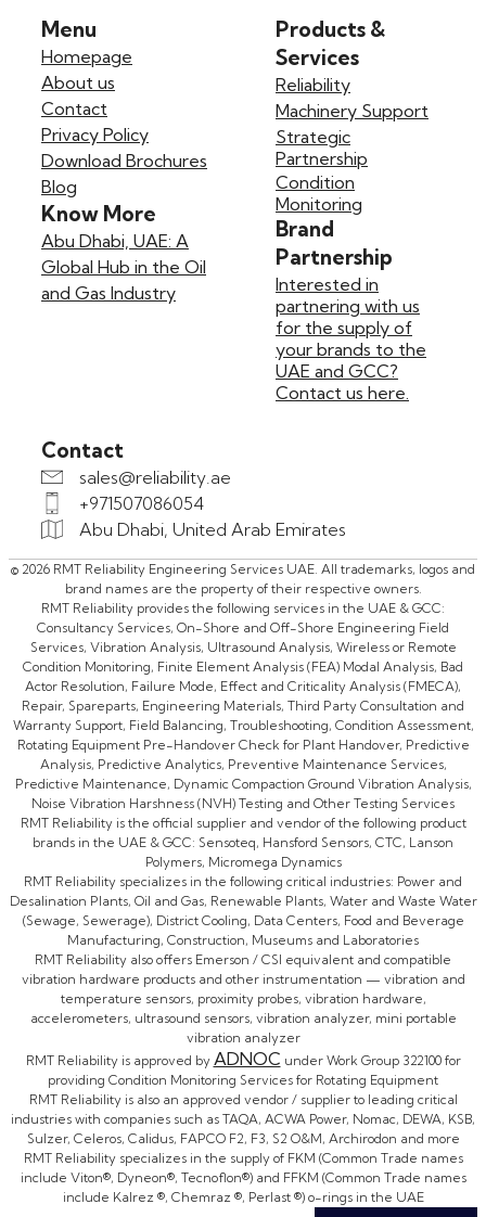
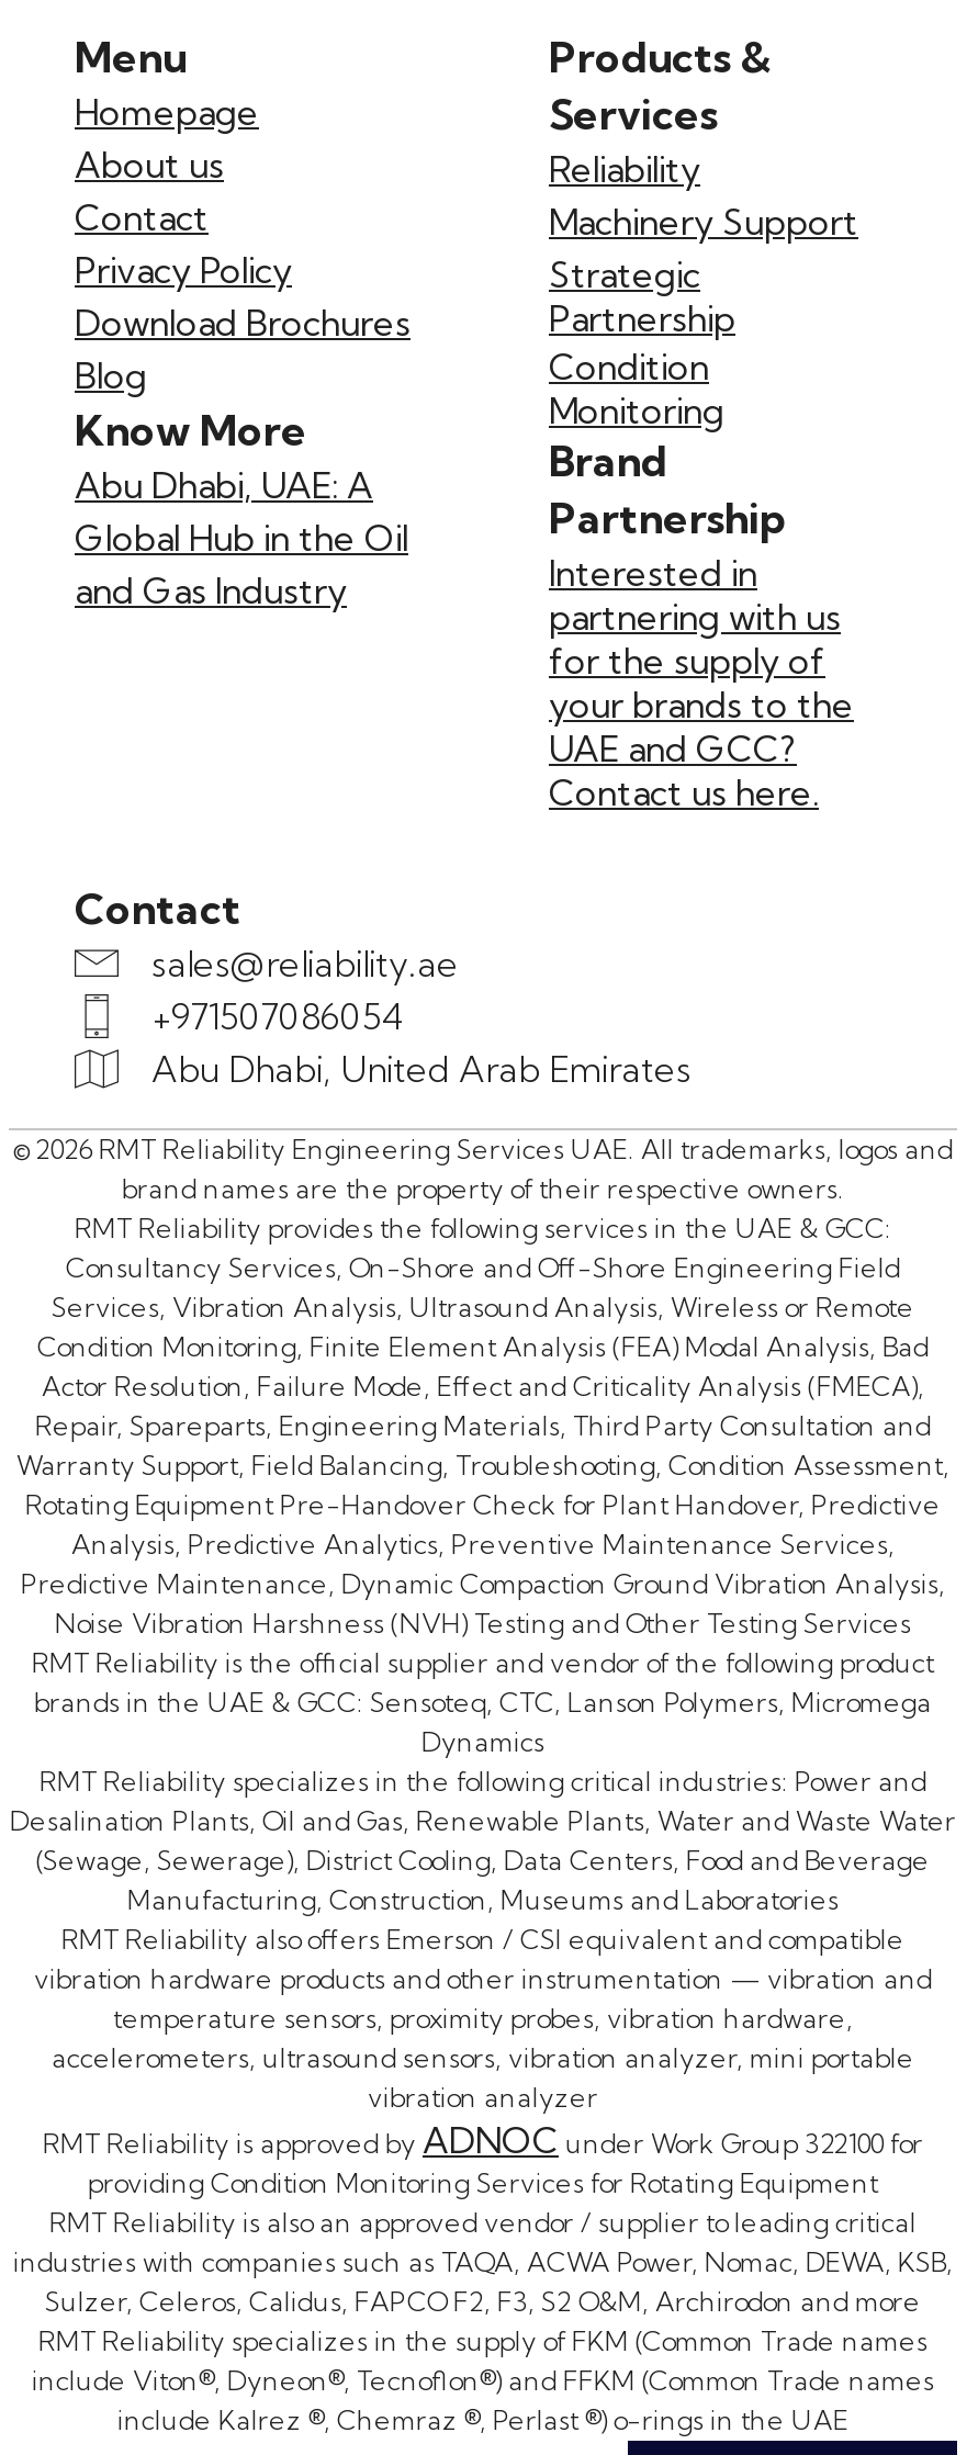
[33,834,453,870] brands in the UAE & GCC: Sensoteq, Hansford Sensors, CTC, Lanson | Polymers, Micromega Dynamics -> [34,1686,932,1758] brands in the UAE & GCC: Sensoteq, CTC, Lanson Polymers, Micromega | Dynamics

